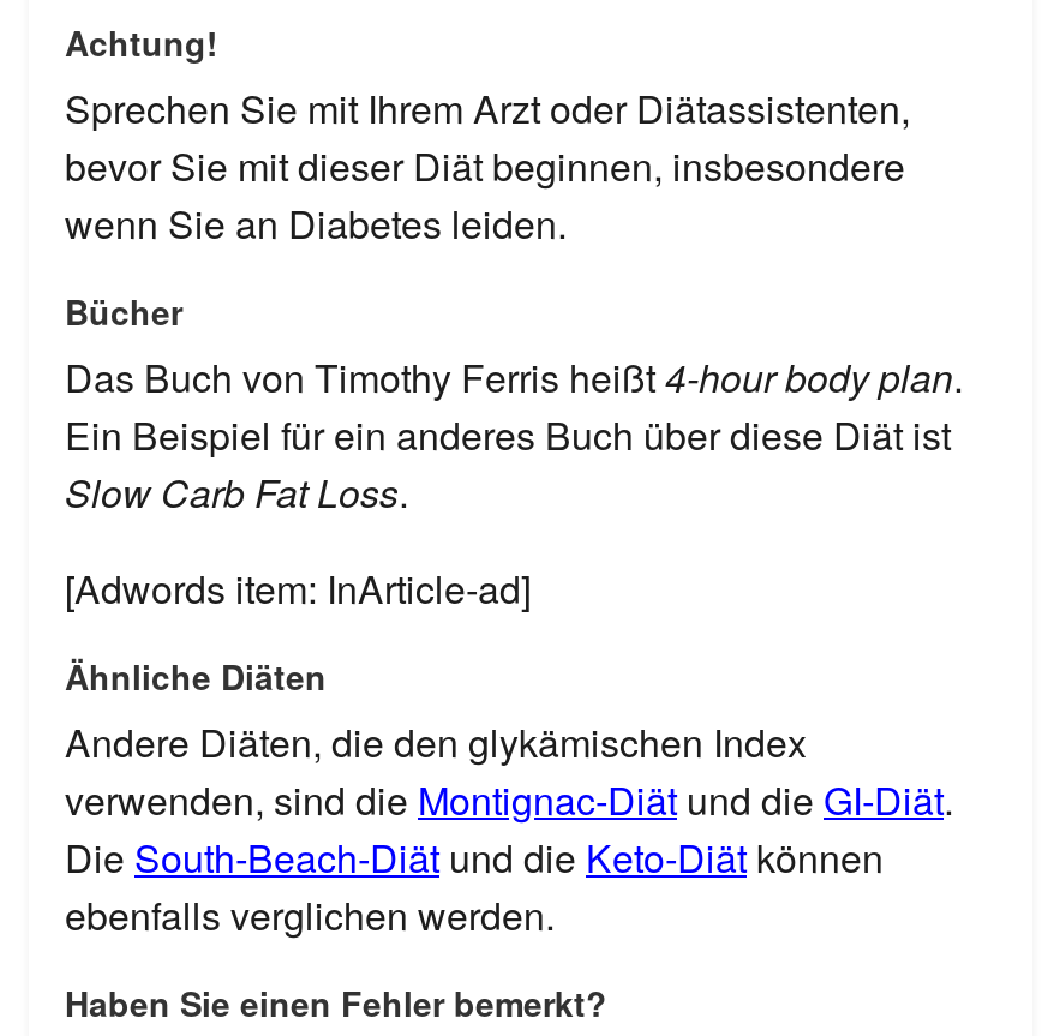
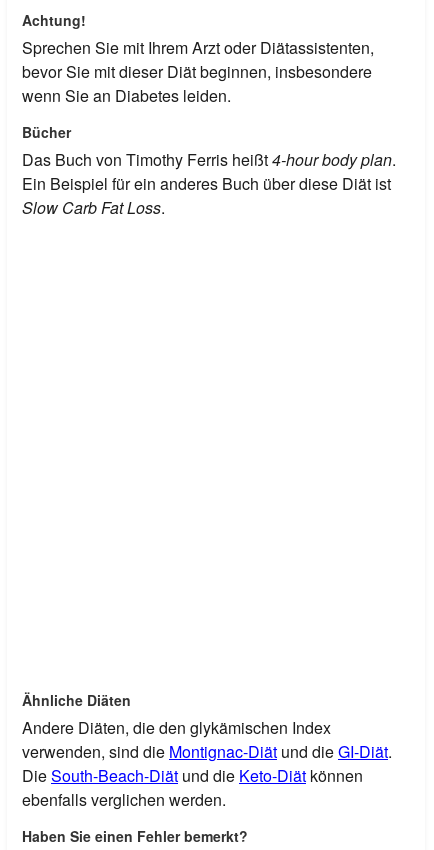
[65,559,531,615] [Adwords item: InArticle-ad] -> none

